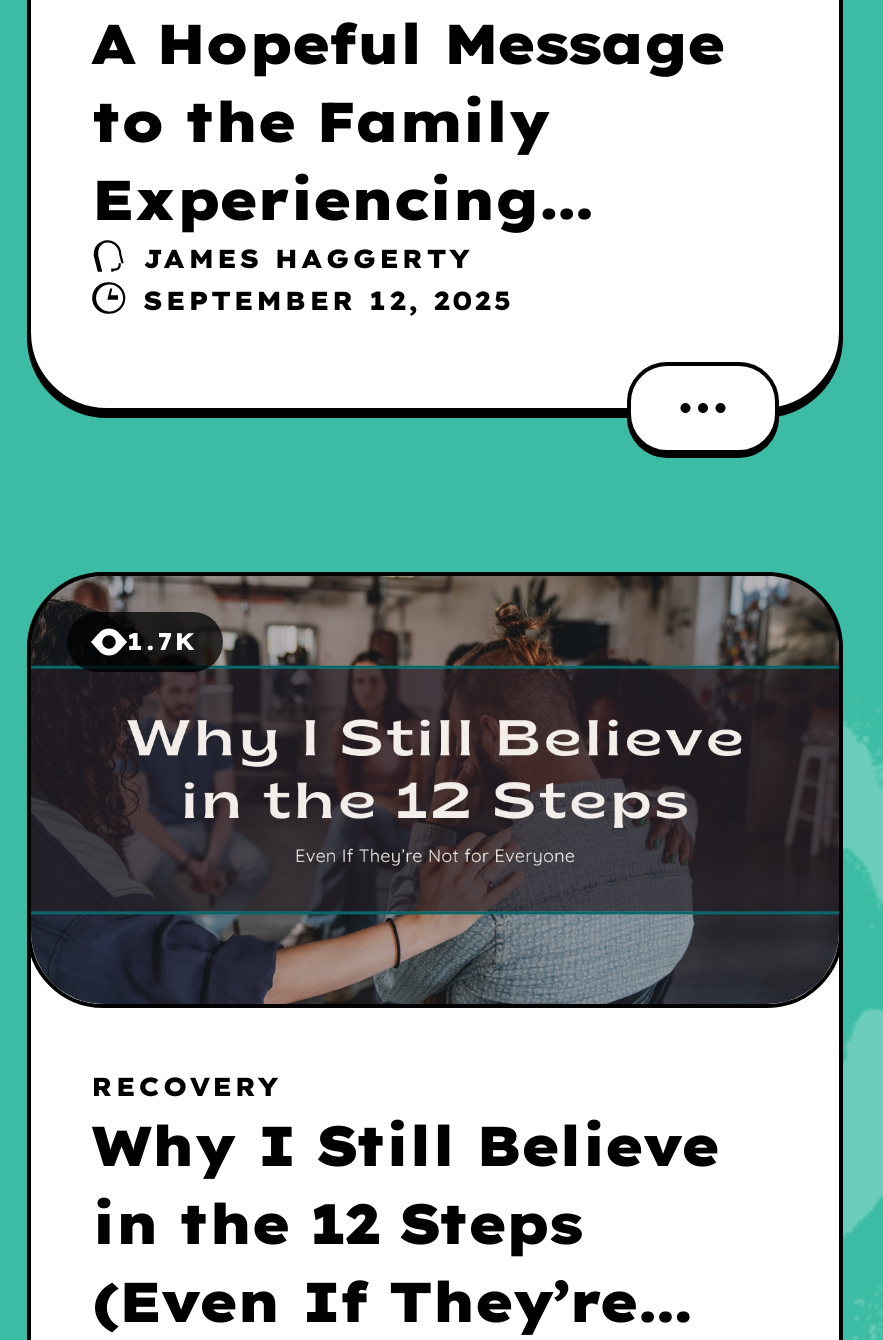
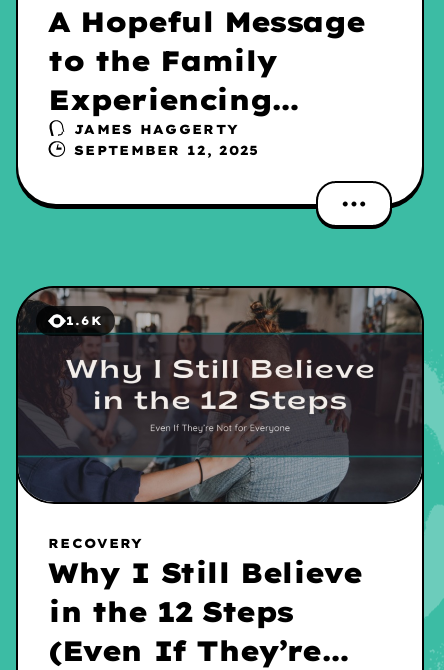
[127,625,199,655] 1.7K -> [66,313,103,328] 1.6K

